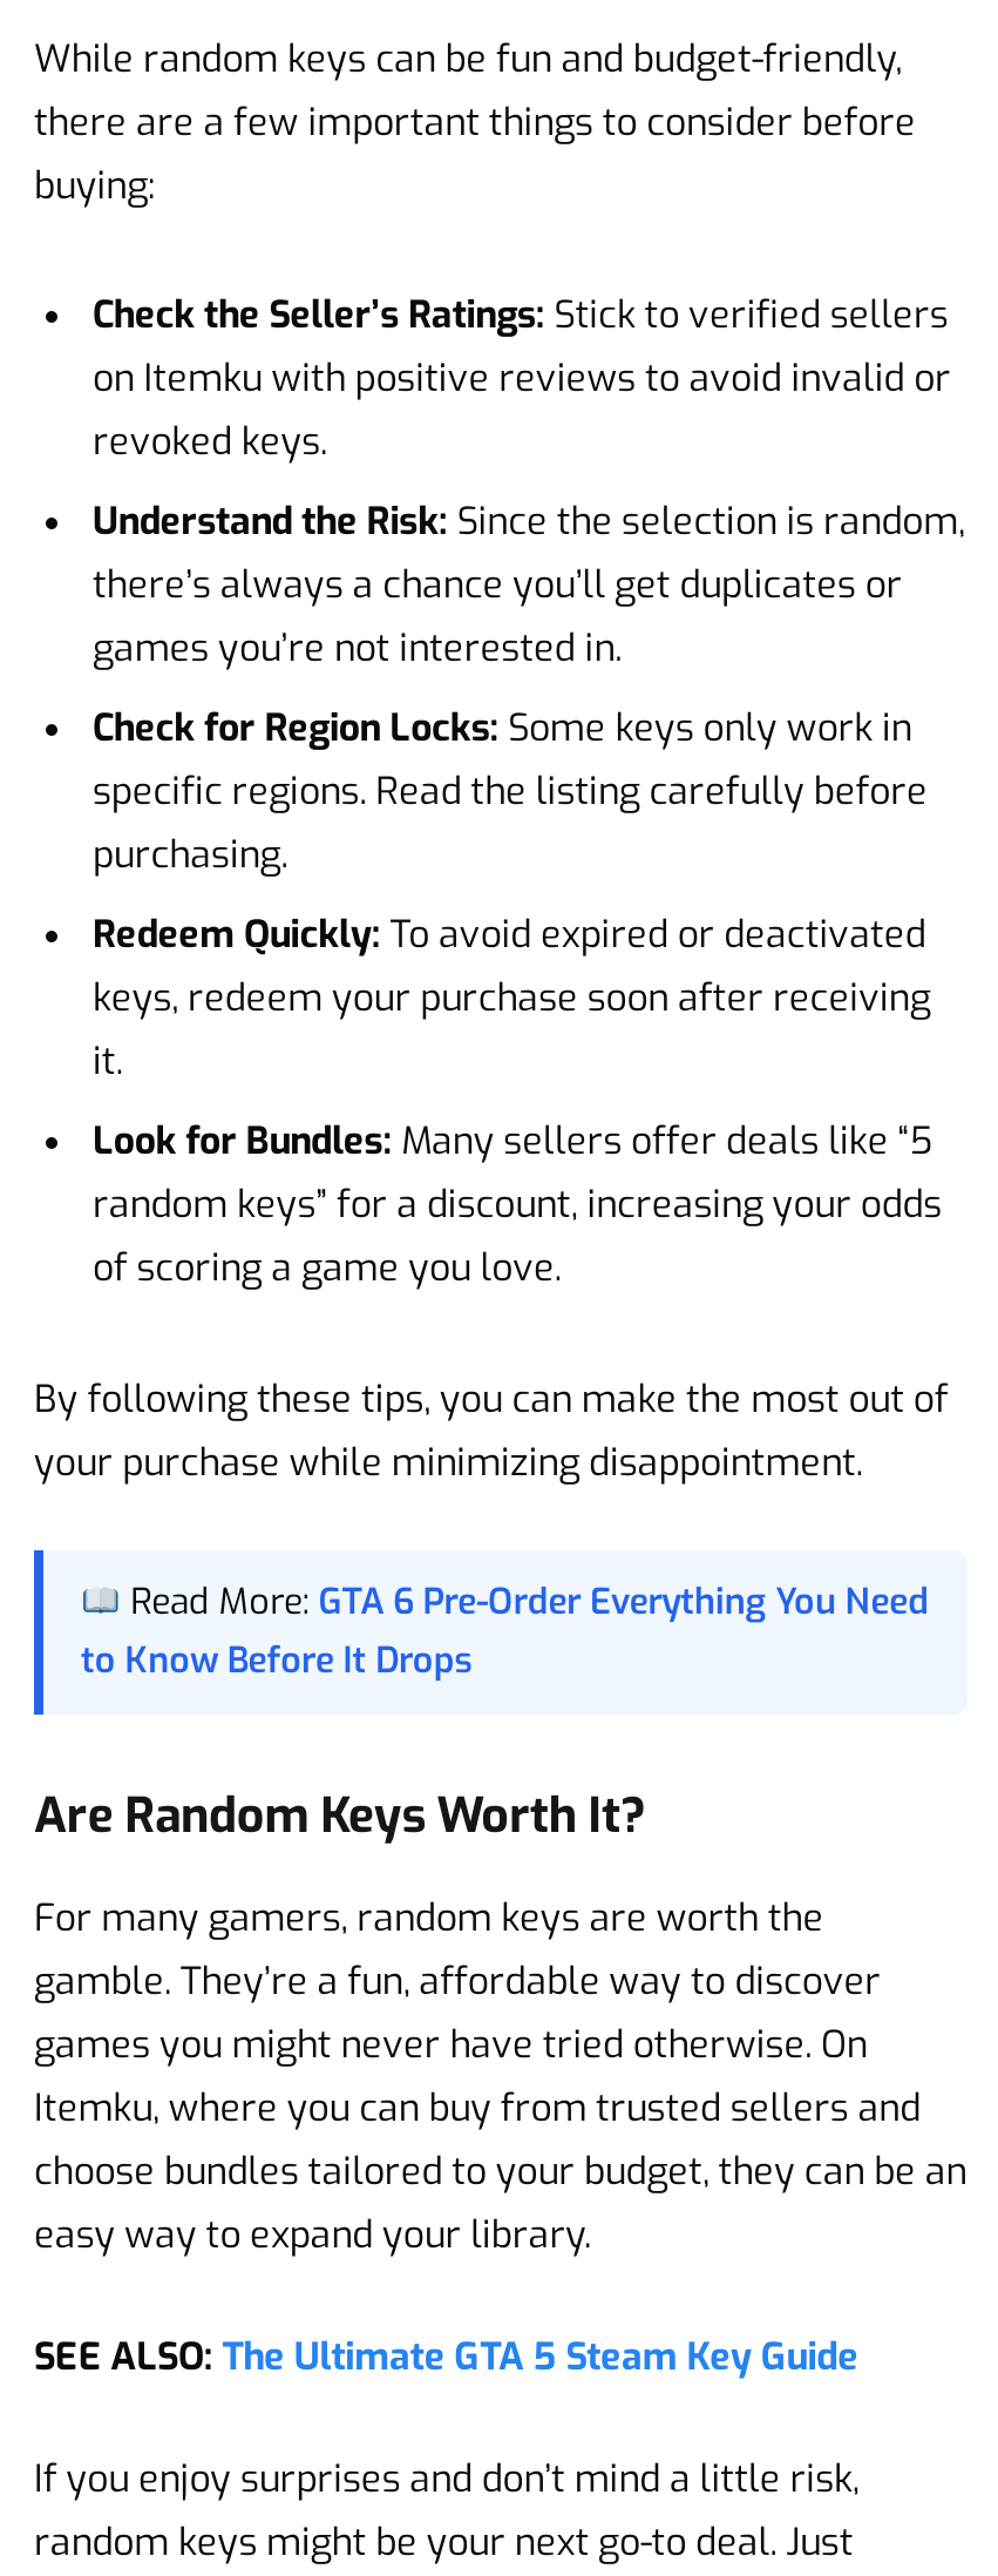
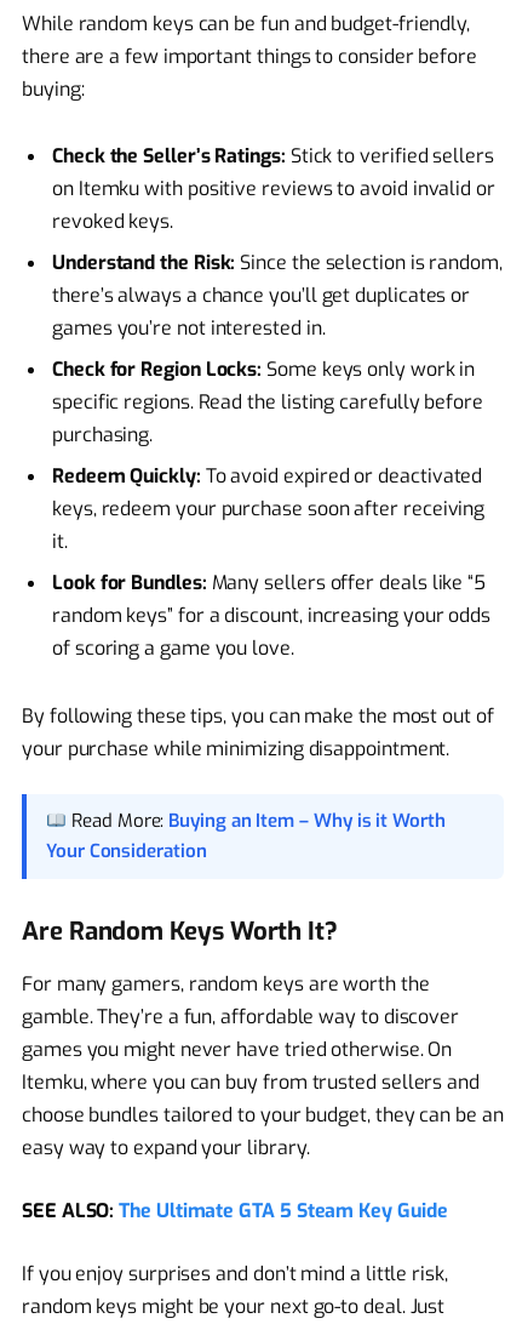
[81,1579,929,1685] Read More: GTA 6 Pre-Order Everything You Need | to Know Before It Drops -> [46,809,445,864] Read More: Buying an Item – Why is it Worth | Your Consideration

